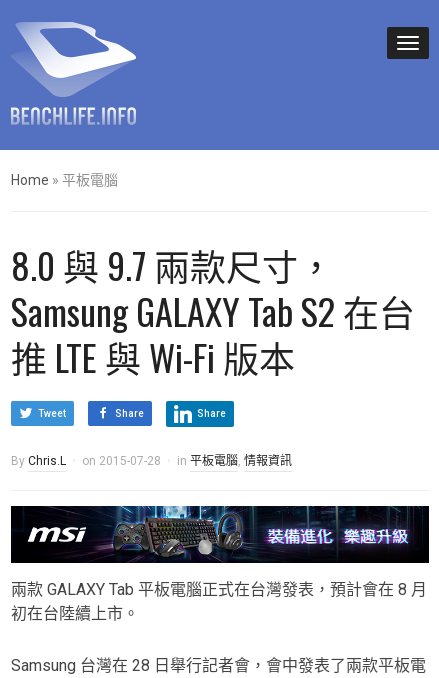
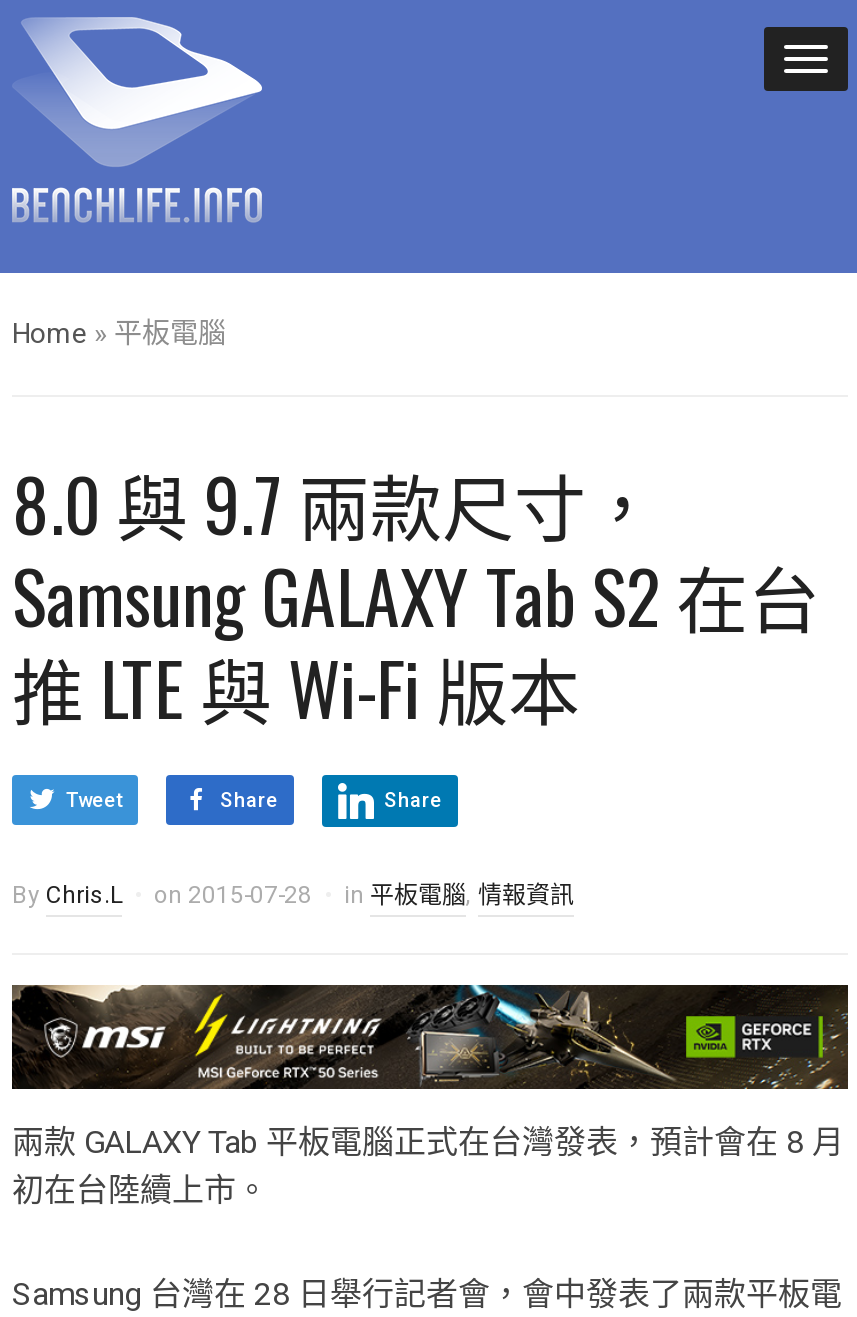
[10,505,429,563] [image] -> [10,983,848,1091] [image]

